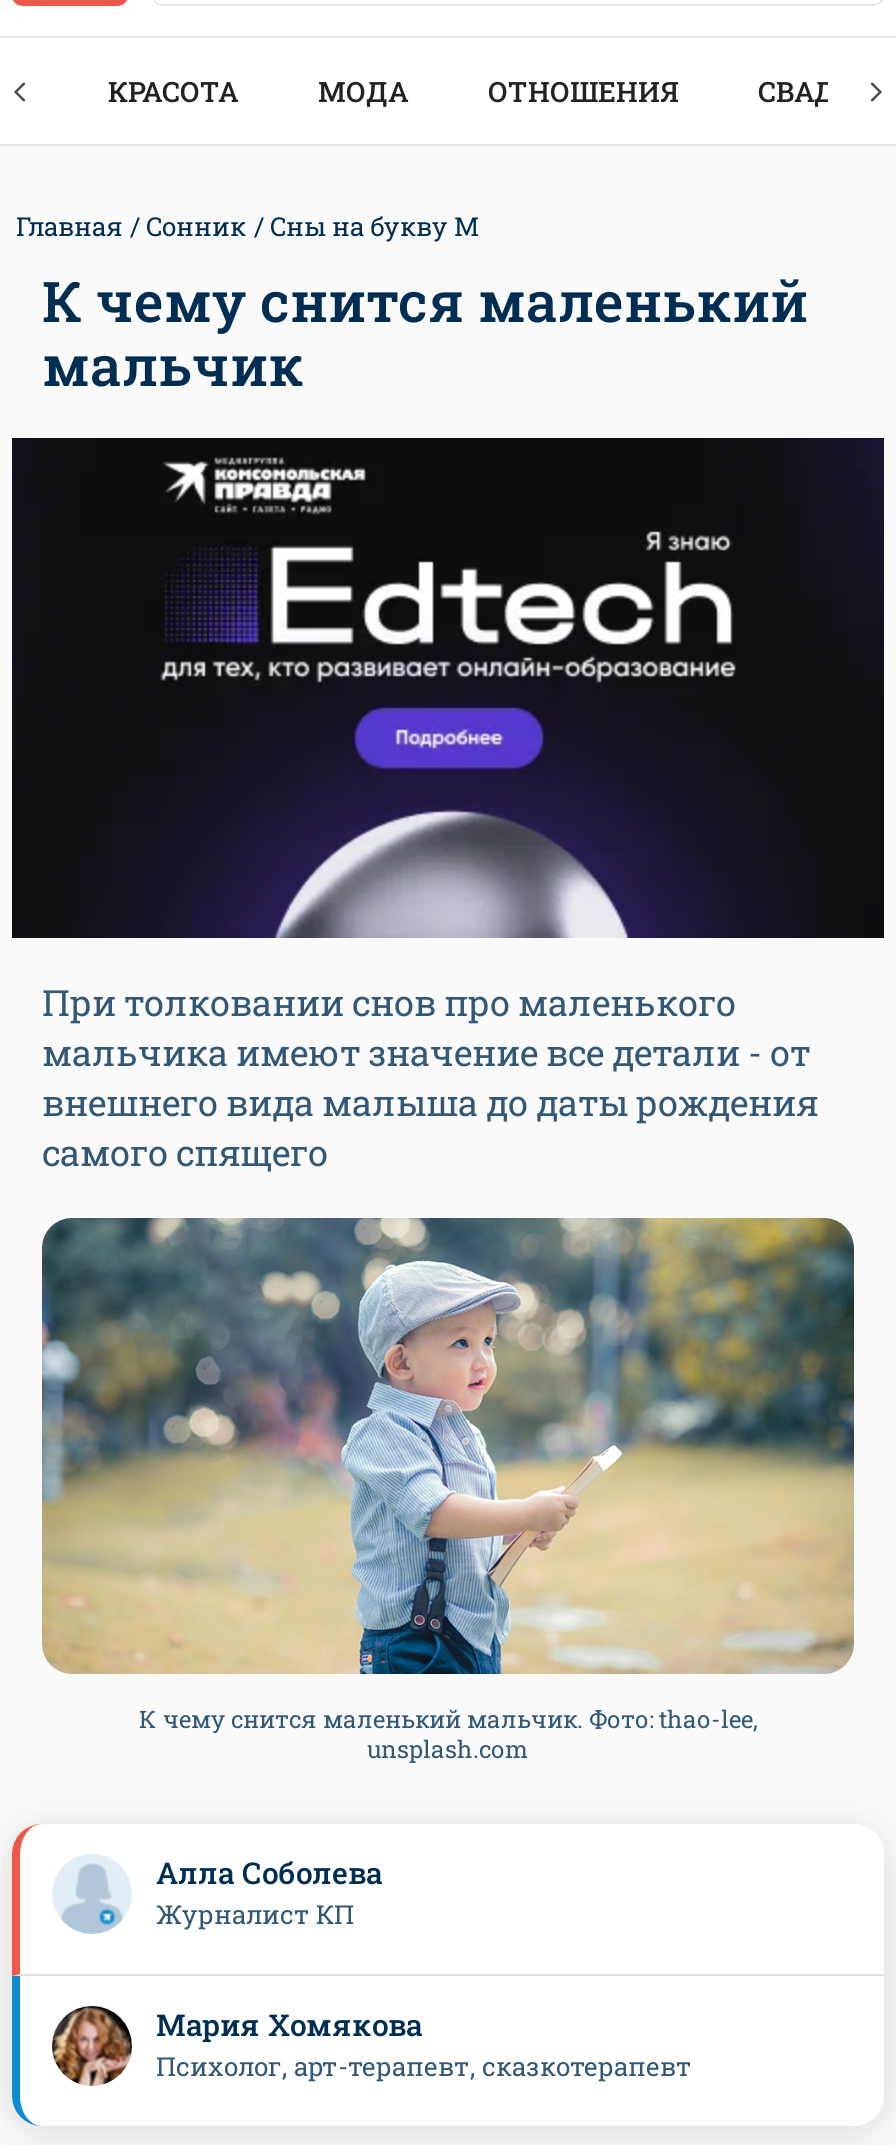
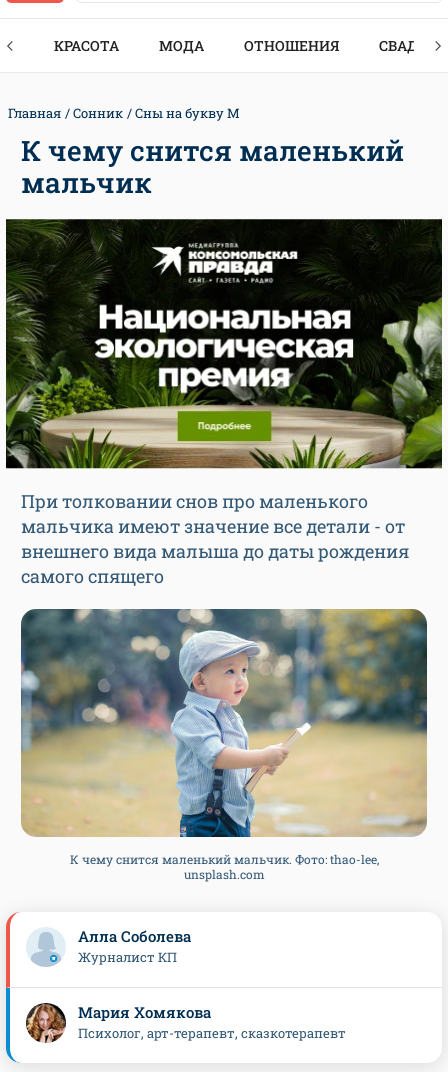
[10,438,886,940] [image] -> [5,219,443,469] [image]

